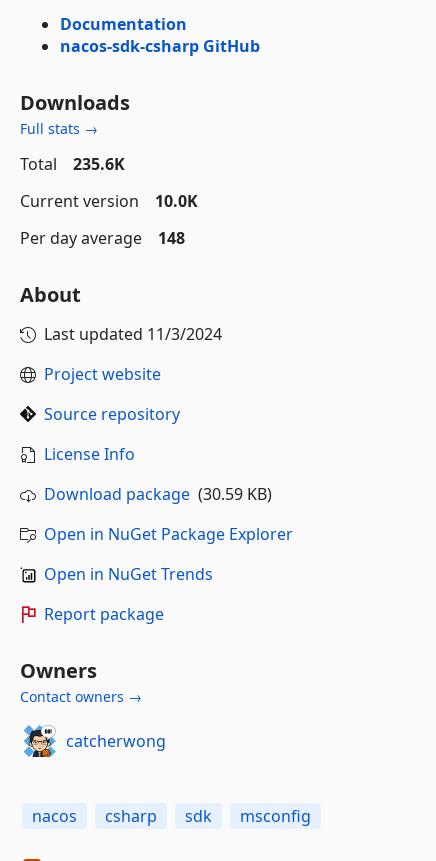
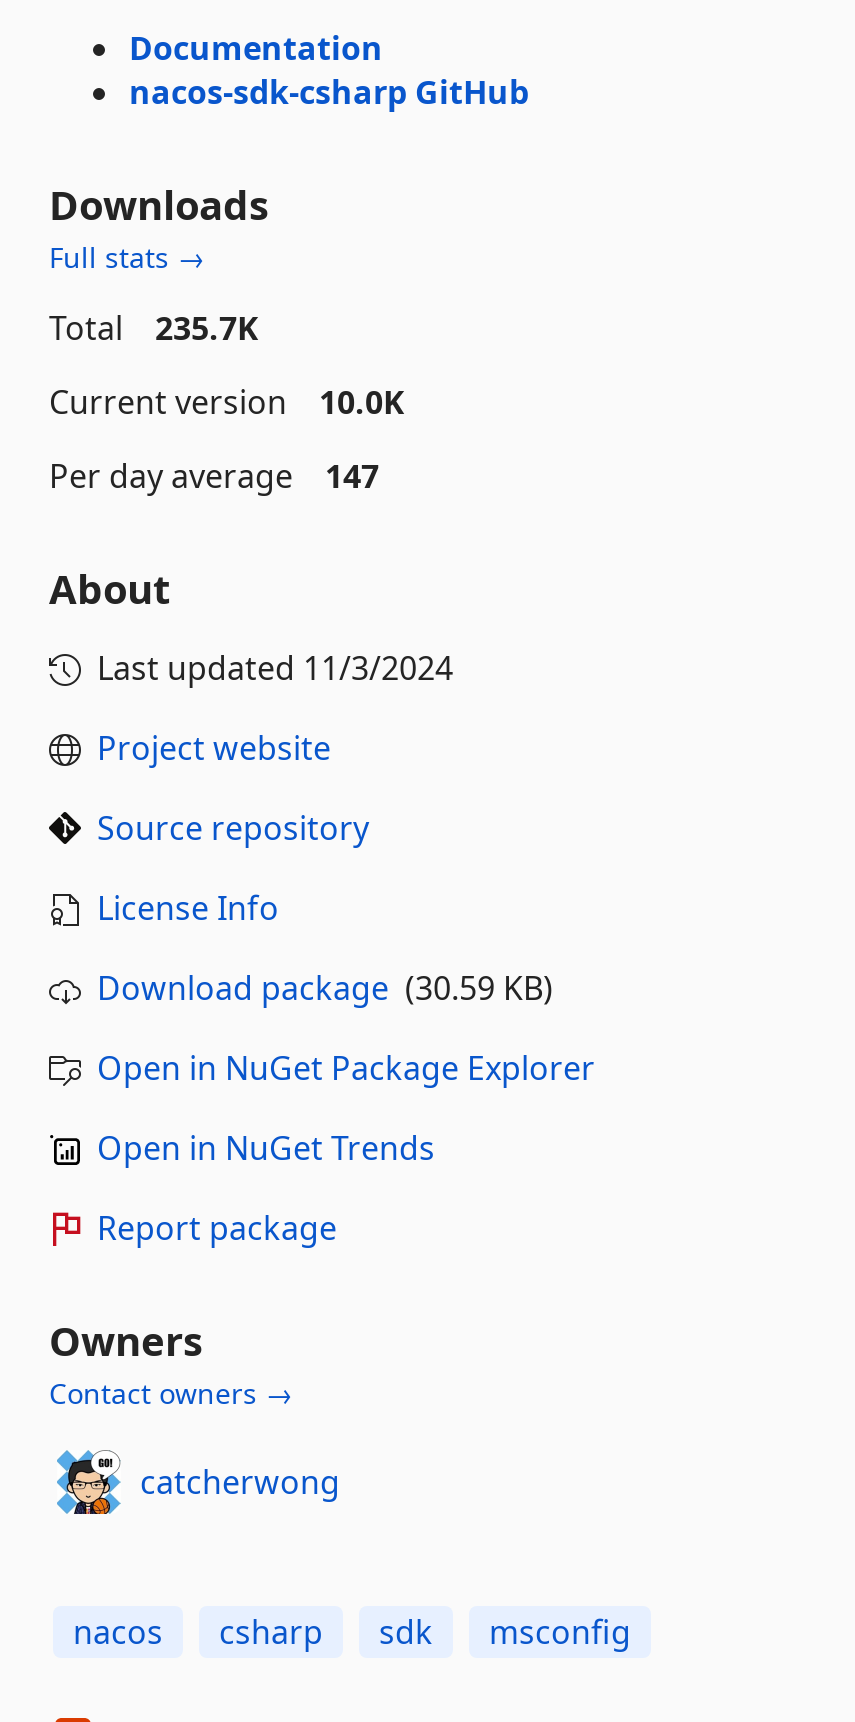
[20,153,125,175] Total 235.6K -> [49,306,259,350] Total 235.7K
[20,227,185,249] Per day average 148 -> [49,454,379,498] Per day average 147

